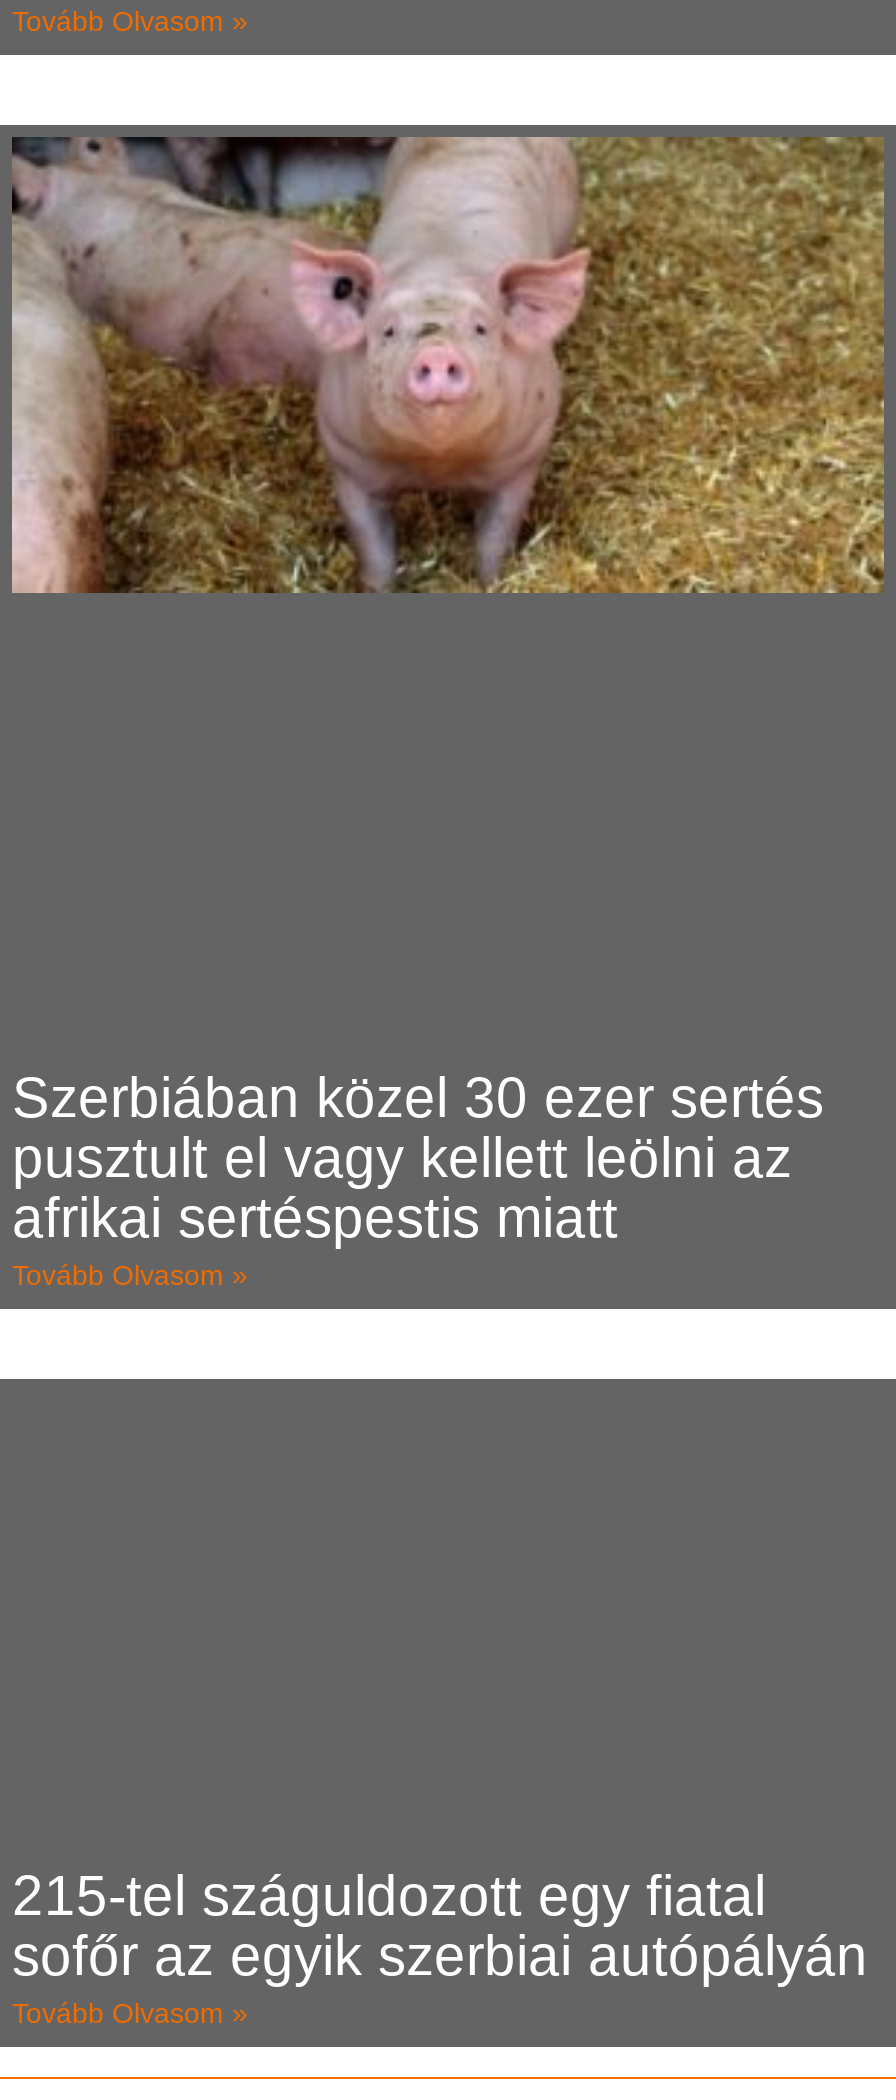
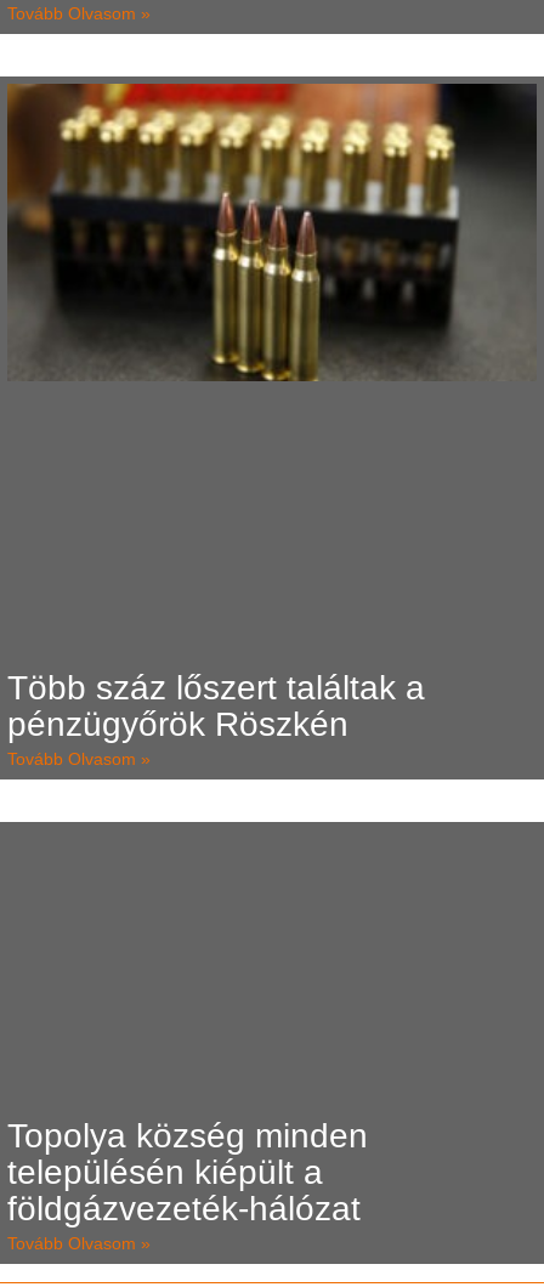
[6,124,890,628] [image] -> [7,83,537,381] [image]
[12,1068,824,1250] Szerbiában közel 30 ezer sertés | pusztult el vagy kellett leölni az | afrikai sertéspestis miatt -> [7,669,425,743] Több száz lőszert találtak a | pénzügyőrök Röszkén
[12,1866,868,1988] 215-tel száguldozott egy fiatal | sofőr az egyik szerbiai autópályán -> [7,1117,368,1228] Topolya község minden | településén kiépült a | földgázvezeték-hálózat

